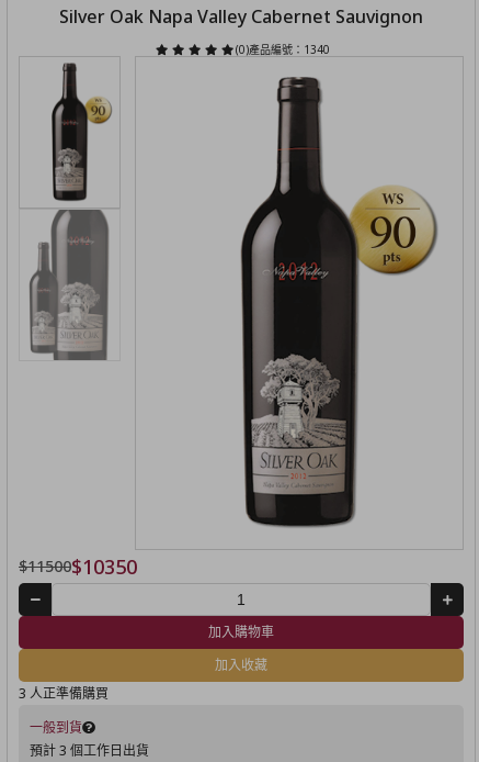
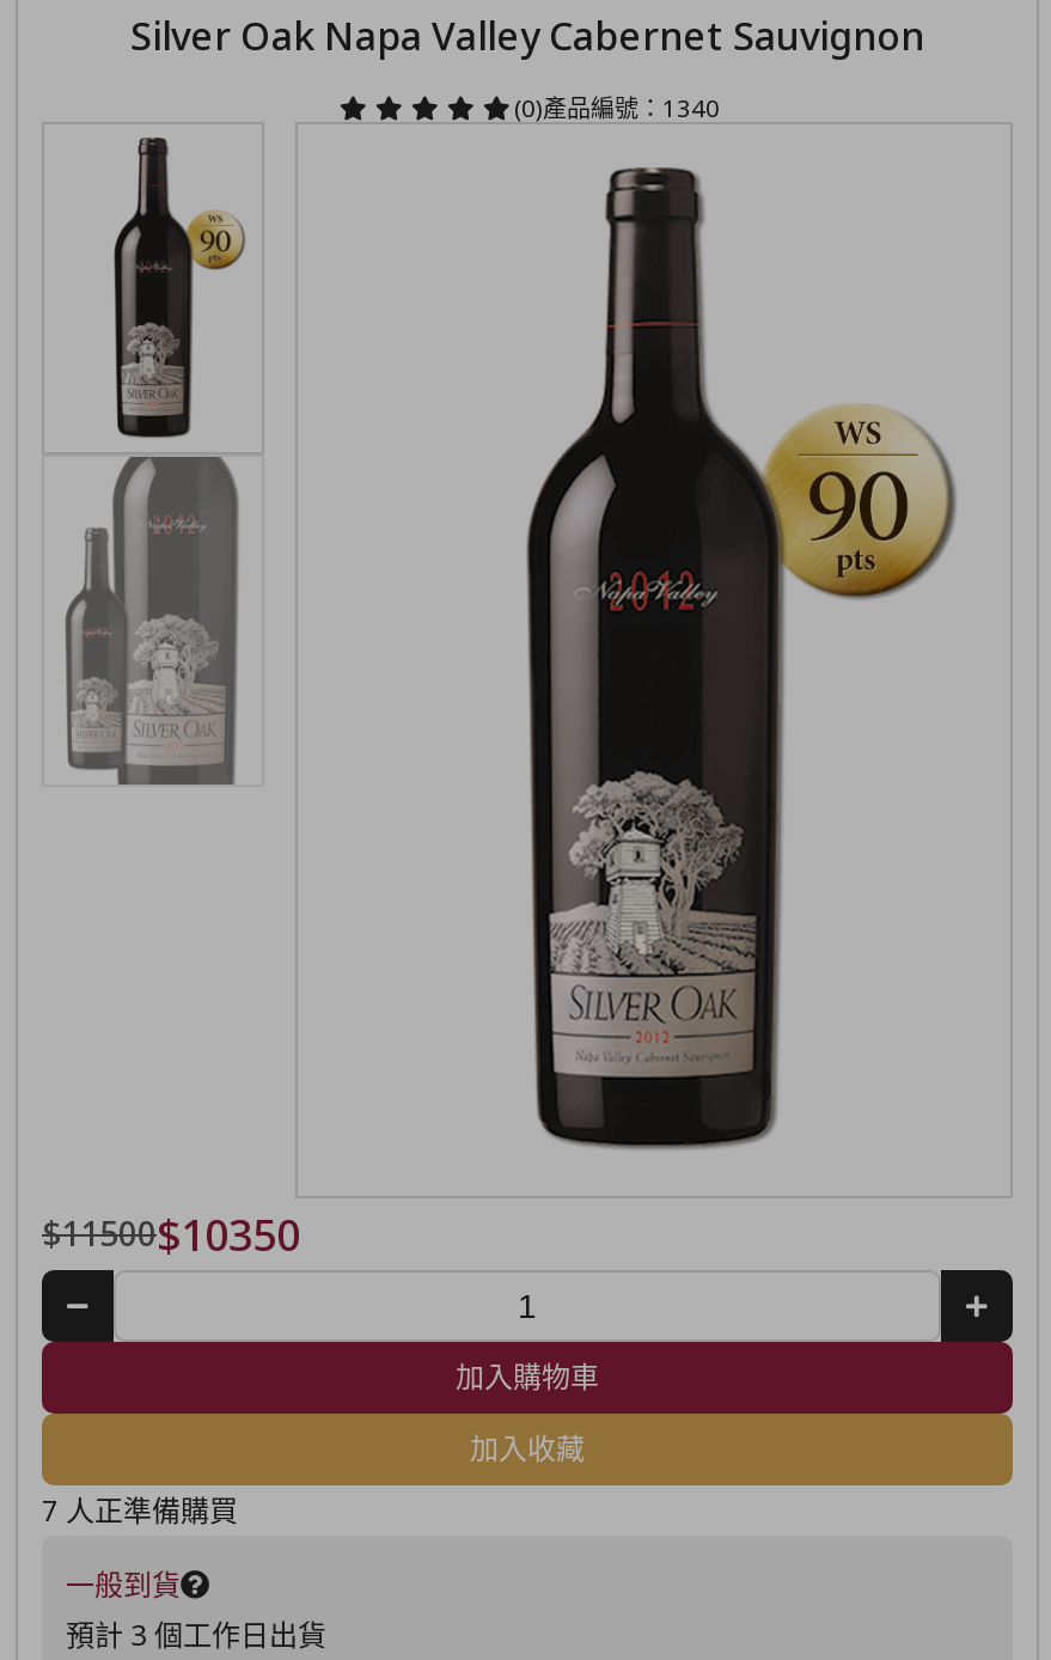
[19,684,109,702] 3 人正準備購買 -> [42,1489,238,1530] 7 人正準備購買

